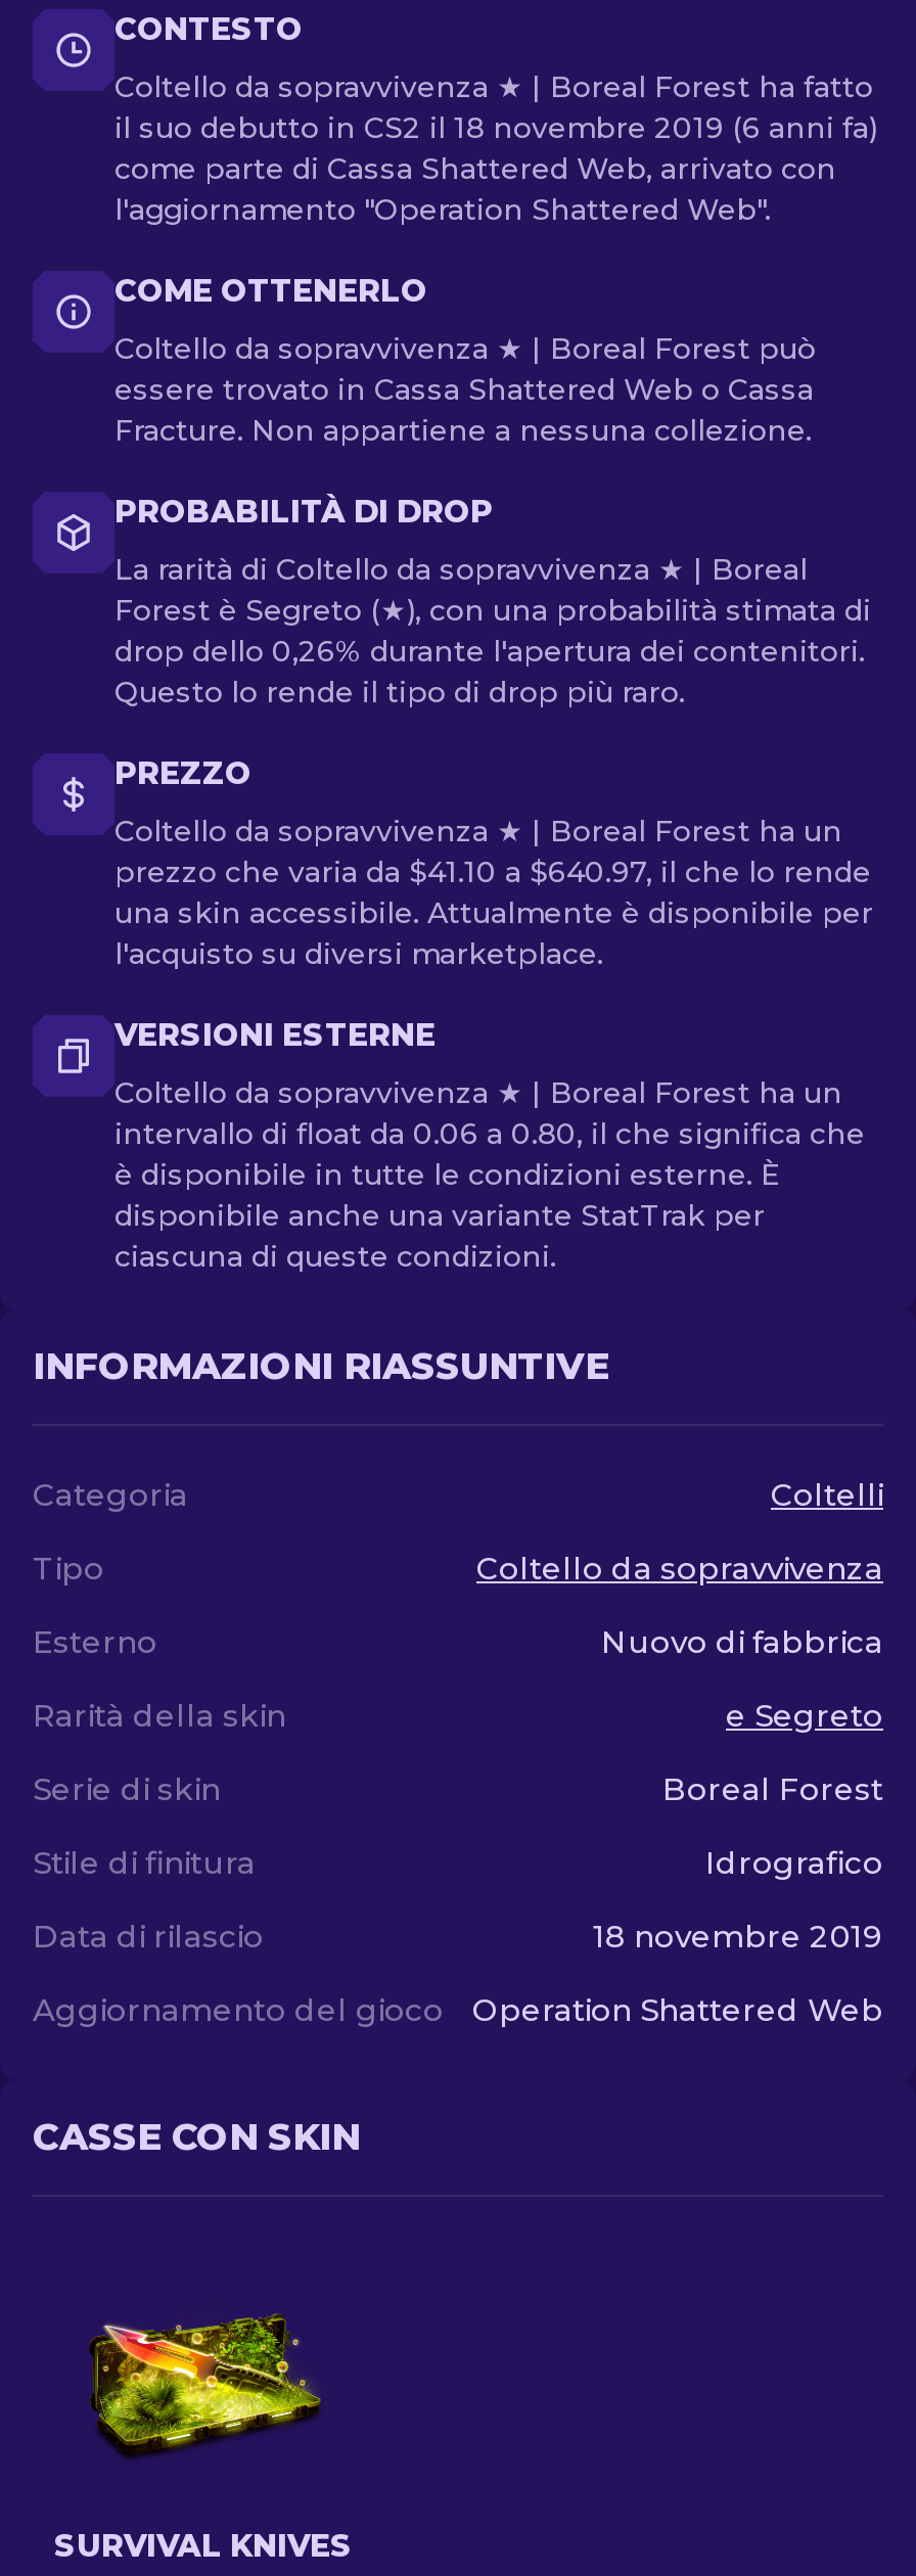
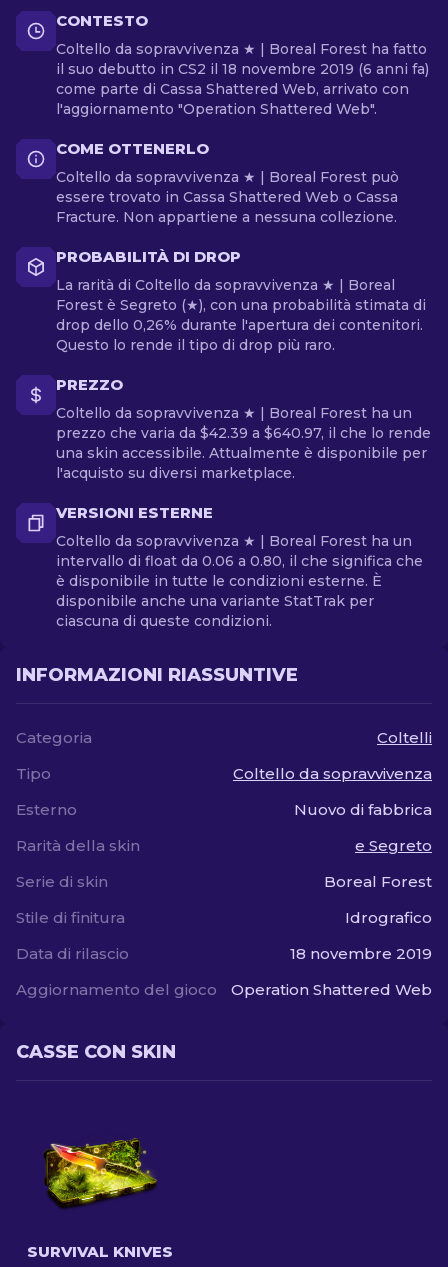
[114,854,871,890] prezzo che varia da $41.10 a $640.97, il che lo rende -> [56,424,431,442] prezzo che varia da $42.39 a $640.97, il che lo rende

